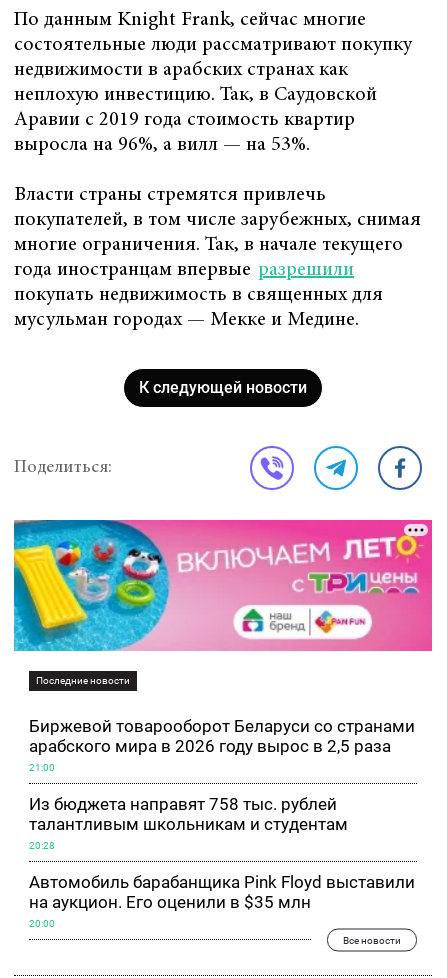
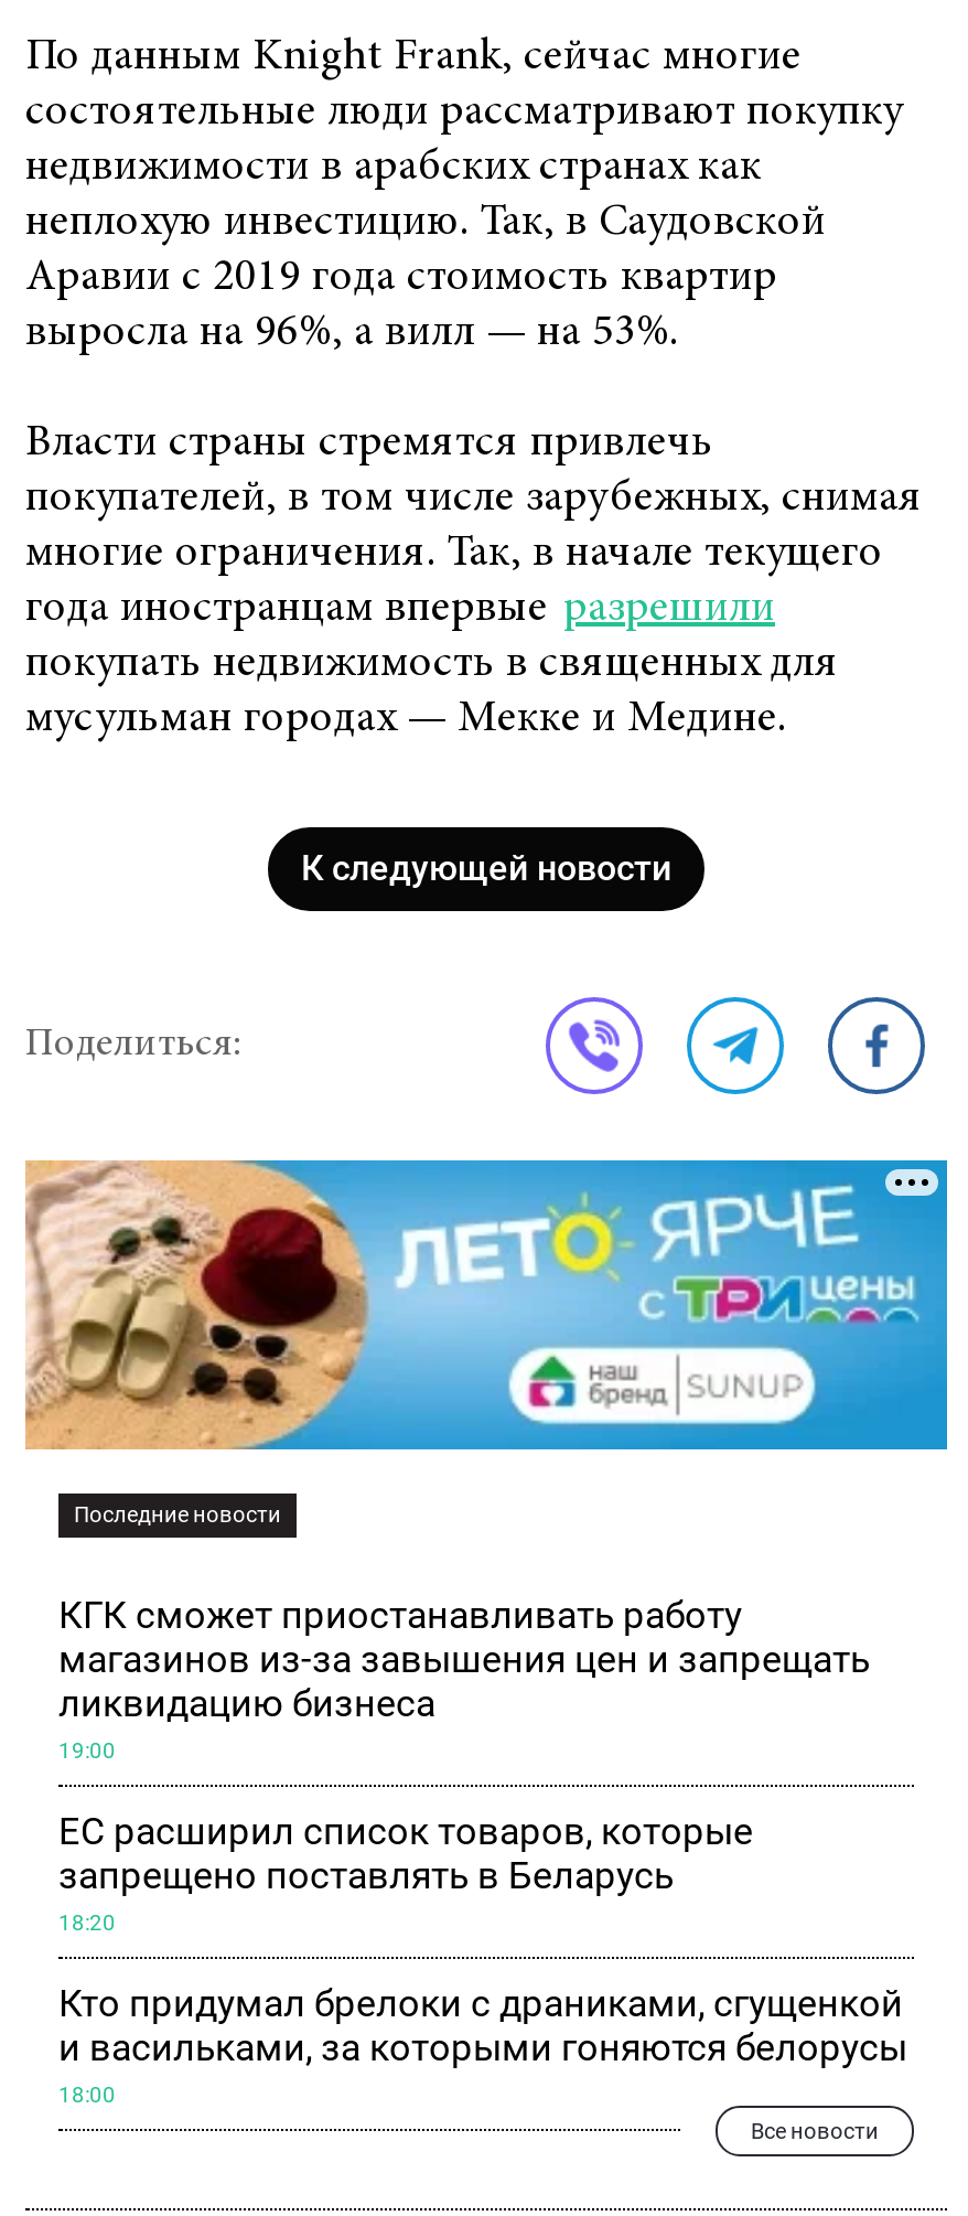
[13,519,433,652] [image] -> [23,1158,949,1452] [image]
[29,716,415,756] Биржевой товарооборот Беларуси со странами | арабского мира в 2026 году вырос в 2,5 раза -> [58,1592,870,1725] КГК сможет приостанавливать работу | магазинов из-за завышения цен и запрещать | ликвидацию бизнеса
[29,762,55,773] 21:00 -> [58,1738,116,1762] 19:00
[29,794,348,834] Из бюджета направят 758 тыс. рублей | талантливым школьникам и студентам -> [58,1809,753,1897] ЕС расширил список товаров, которые | запрещено поставлять в Беларусь
[29,840,55,851] 20:28 -> [58,1910,116,1934] 18:20
[29,872,415,912] Автомобиль барабанщика Pink Floyd выставили | на аукцион. Его оценили в $35 млн -> [58,1981,907,2069] Кто придумал брелоки с драниками, сгущенкой | и васильками, за которыми гоняются белорусы
[29,918,55,929] 20:00 -> [58,2082,116,2106] 18:00

